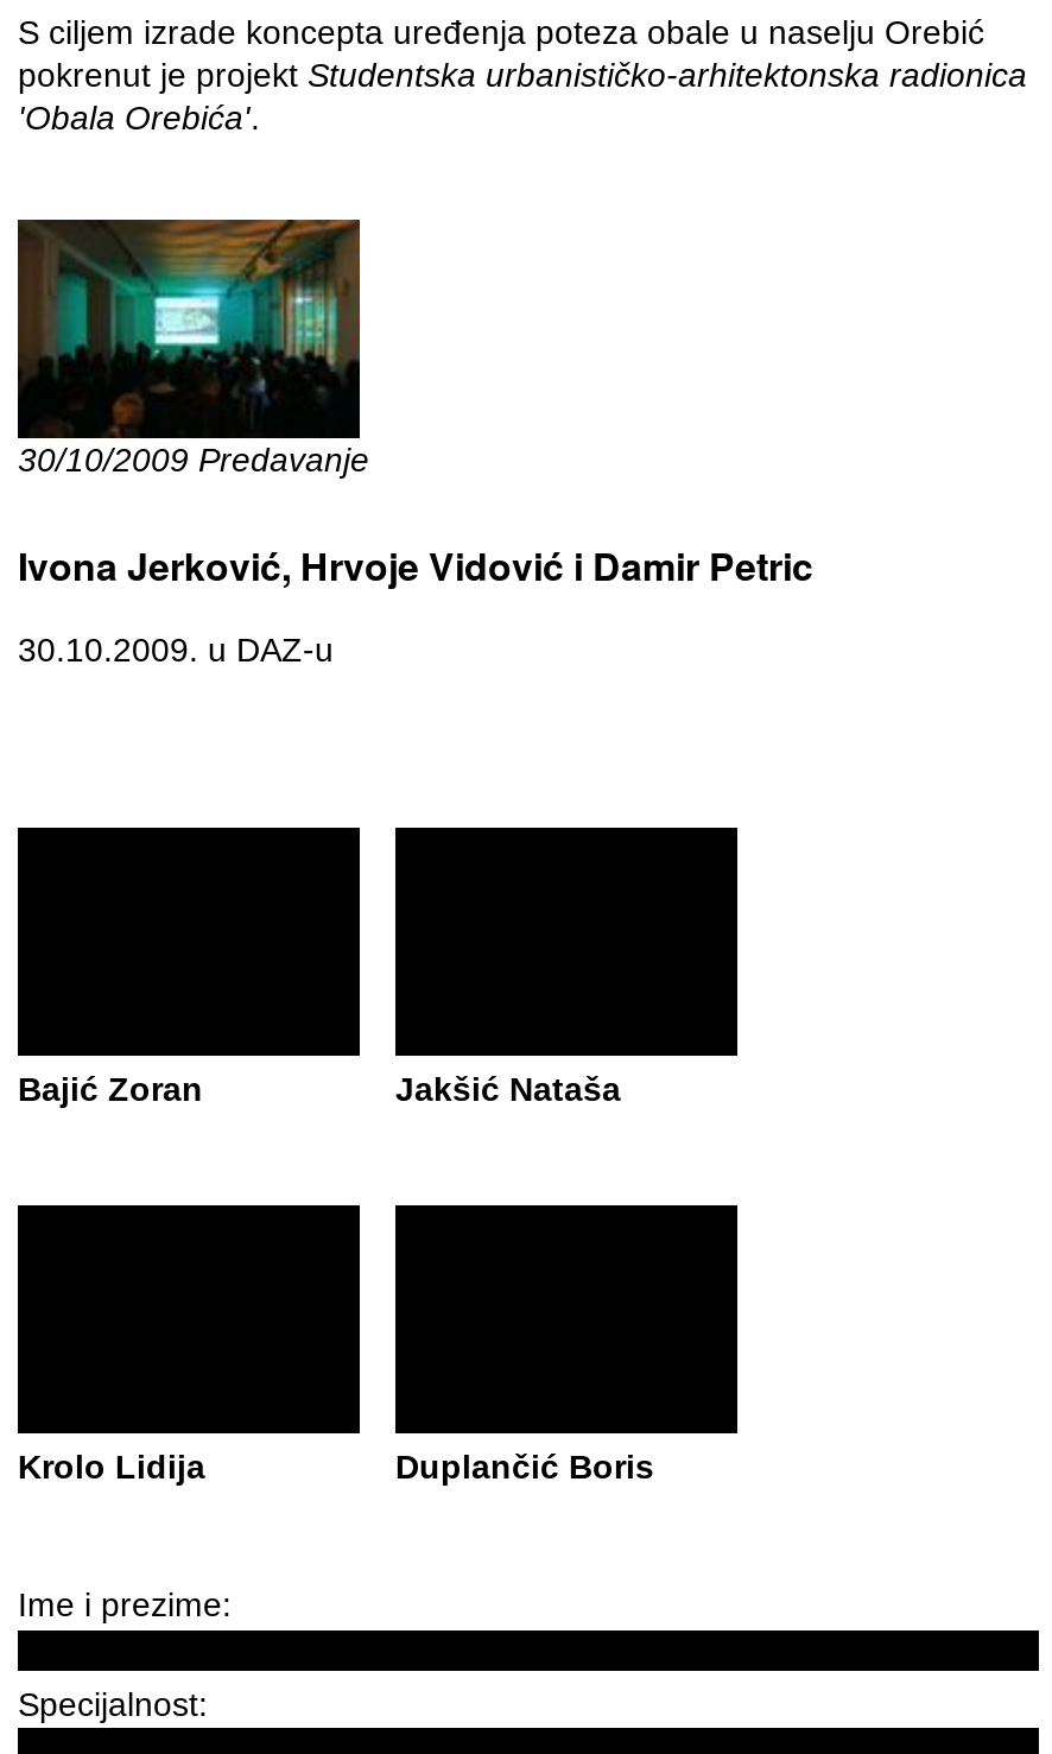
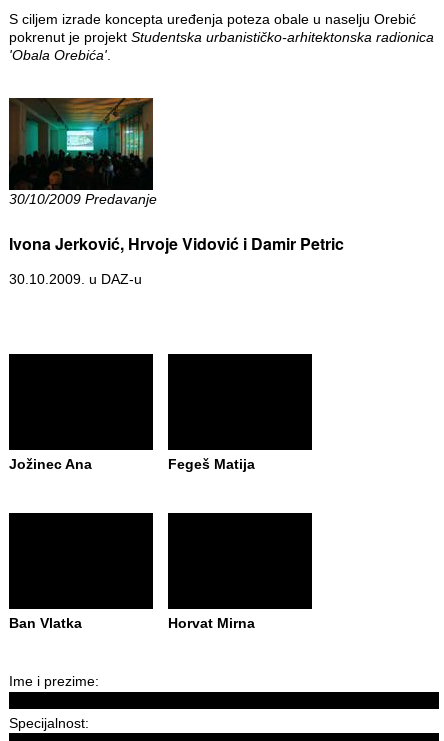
[18,1070,621,1108] Bajić Zoran | Jakšić Nataša -> [9,456,255,472] Jožinec Ana | Fegeš Matija
[18,1448,654,1486] Krolo Lidija | Duplančić Boris -> [9,615,255,631] Ban Vlatka | Horvat Mirna

